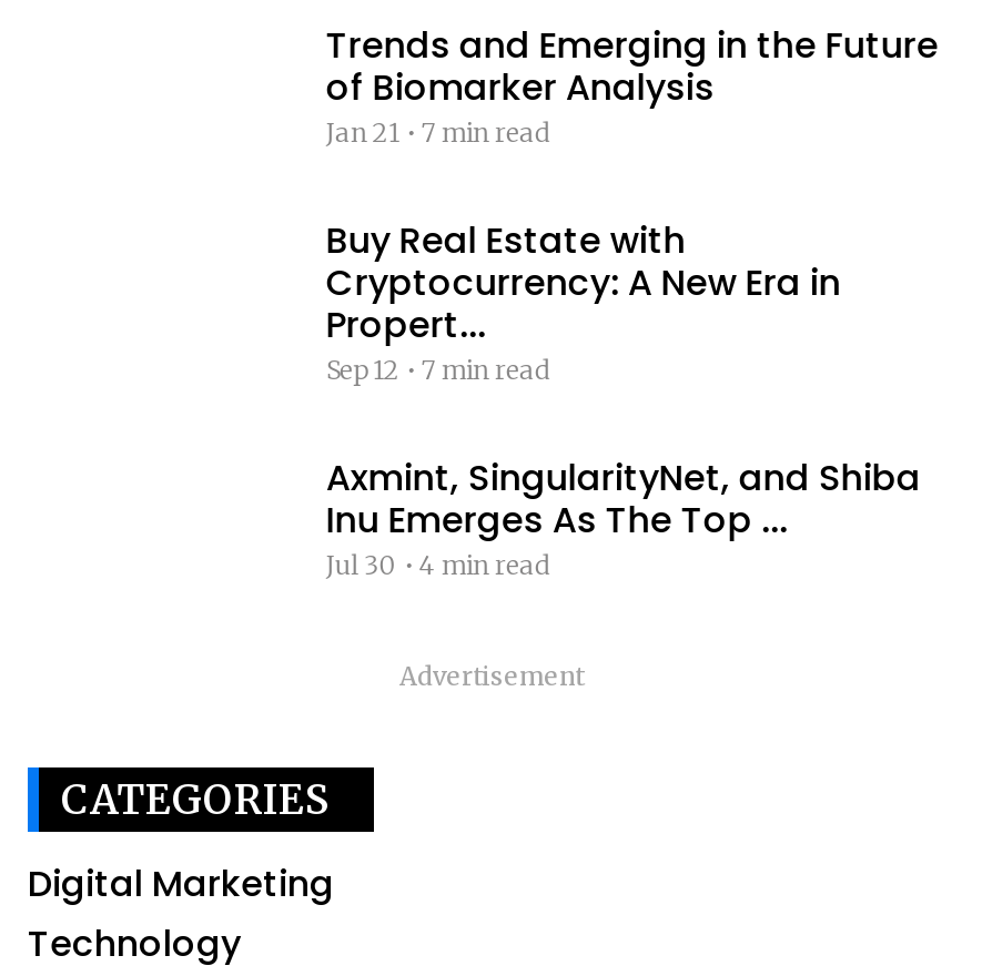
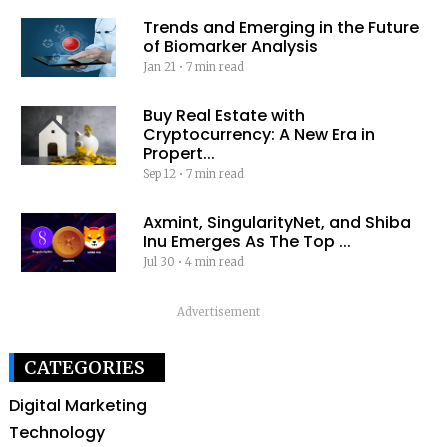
none -> [20,17,116,78] [image]
none -> [20,105,117,166] [image]
none -> [20,212,117,273] [image]

